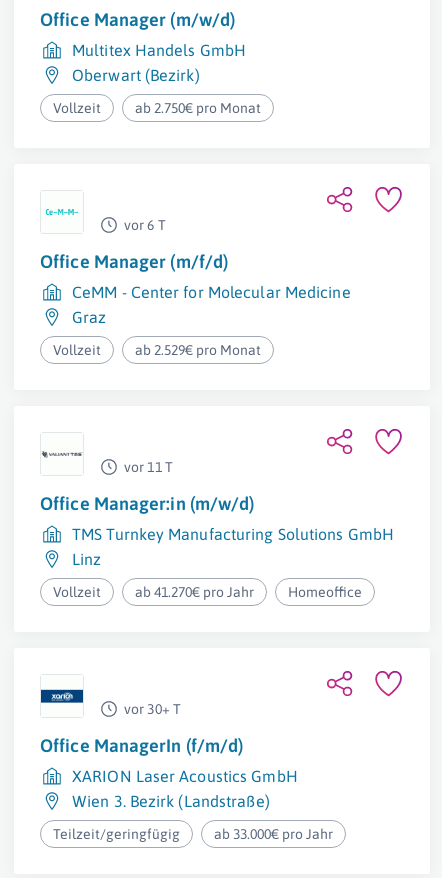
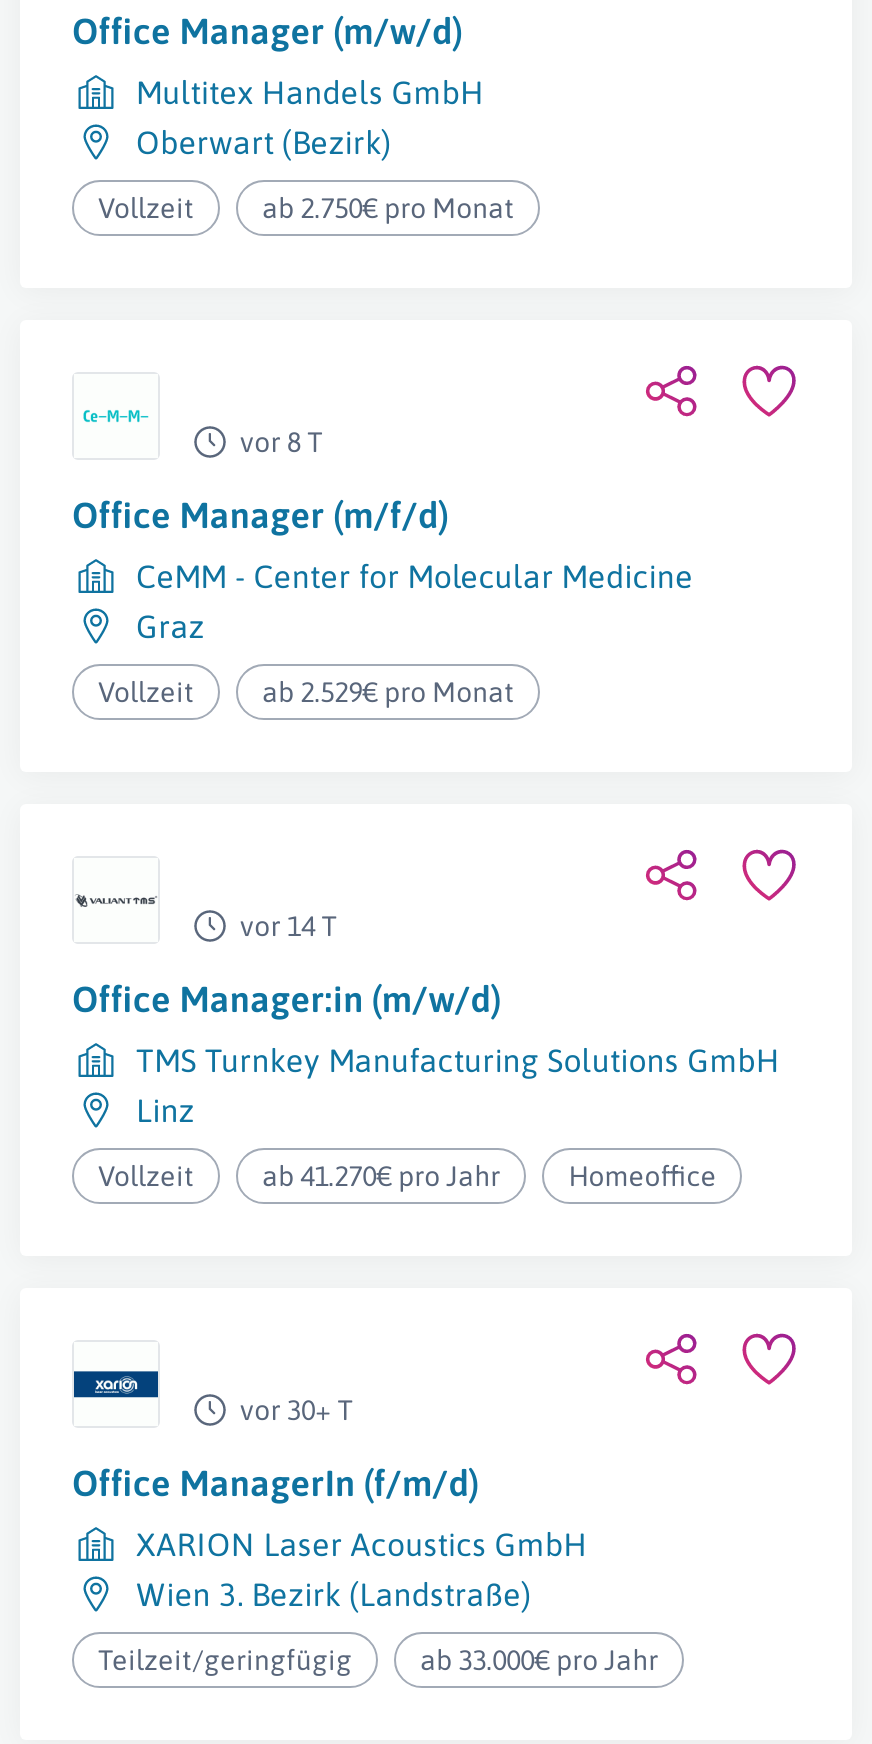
[124,217,166,233] vor 6 T -> [240,426,323,458] vor 8 T
[124,459,173,475] vor 11 T -> [240,910,338,942] vor 14 T

